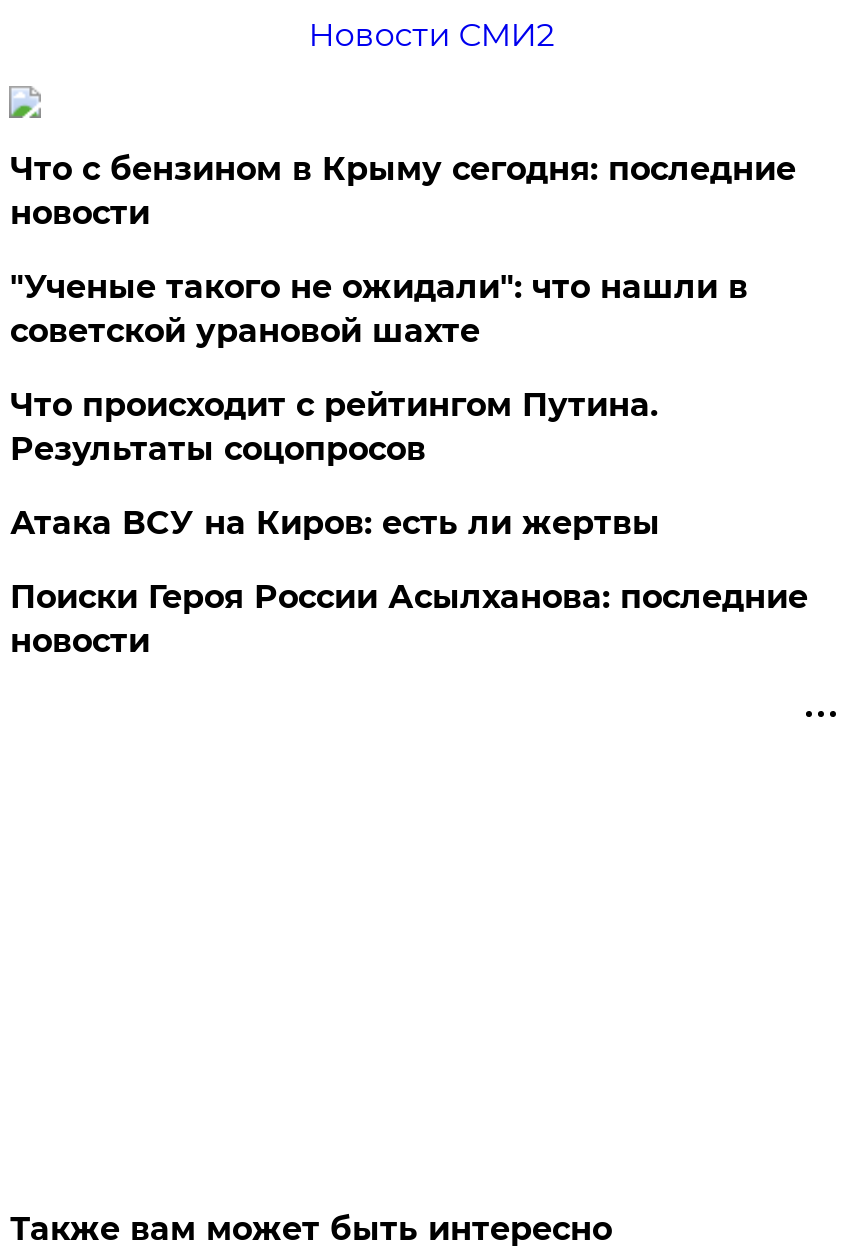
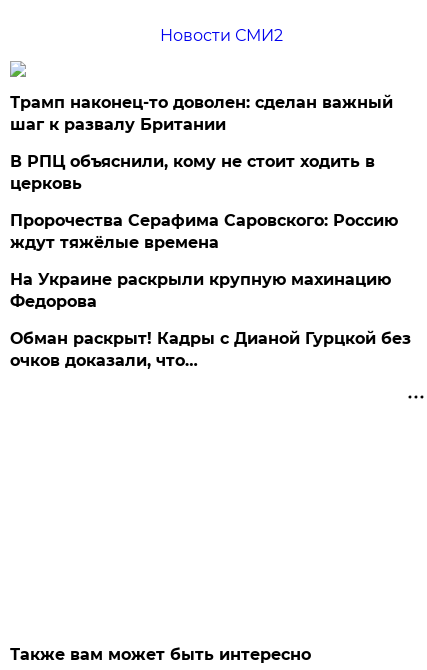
[10,150,796,232] Что с бензином в Крыму сегодня: последние | новости -> [10,93,393,134] Трамп наконец-то доволен: сделан важный | шаг к развалу Британии
[10,268,748,350] "Ученые такого не ожидали": что нашли в | советской урановой шахте -> [10,152,375,193] В РПЦ объяснили, кому не стоит ходить в | церковь
[10,386,658,468] Что происходит с рейтингом Путина. | Результаты соцопросов -> [10,211,398,252] Пророчества Серафима Саровского: Россию | ждут тяжёлые времена
[10,504,660,542] Атака ВСУ на Киров: есть ли жертвы -> [10,270,391,311] На Украине раскрыли крупную махинацию | Федорова
[10,578,808,660] Поиски Героя России Асылханова: последние | новости -> [10,329,411,370] Обман раскрыт! Кадры с Дианой Гурцкой без | очков доказали, что…

